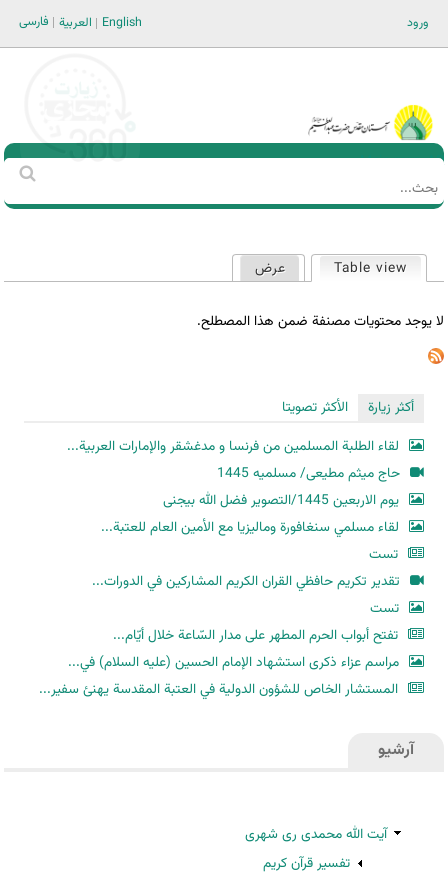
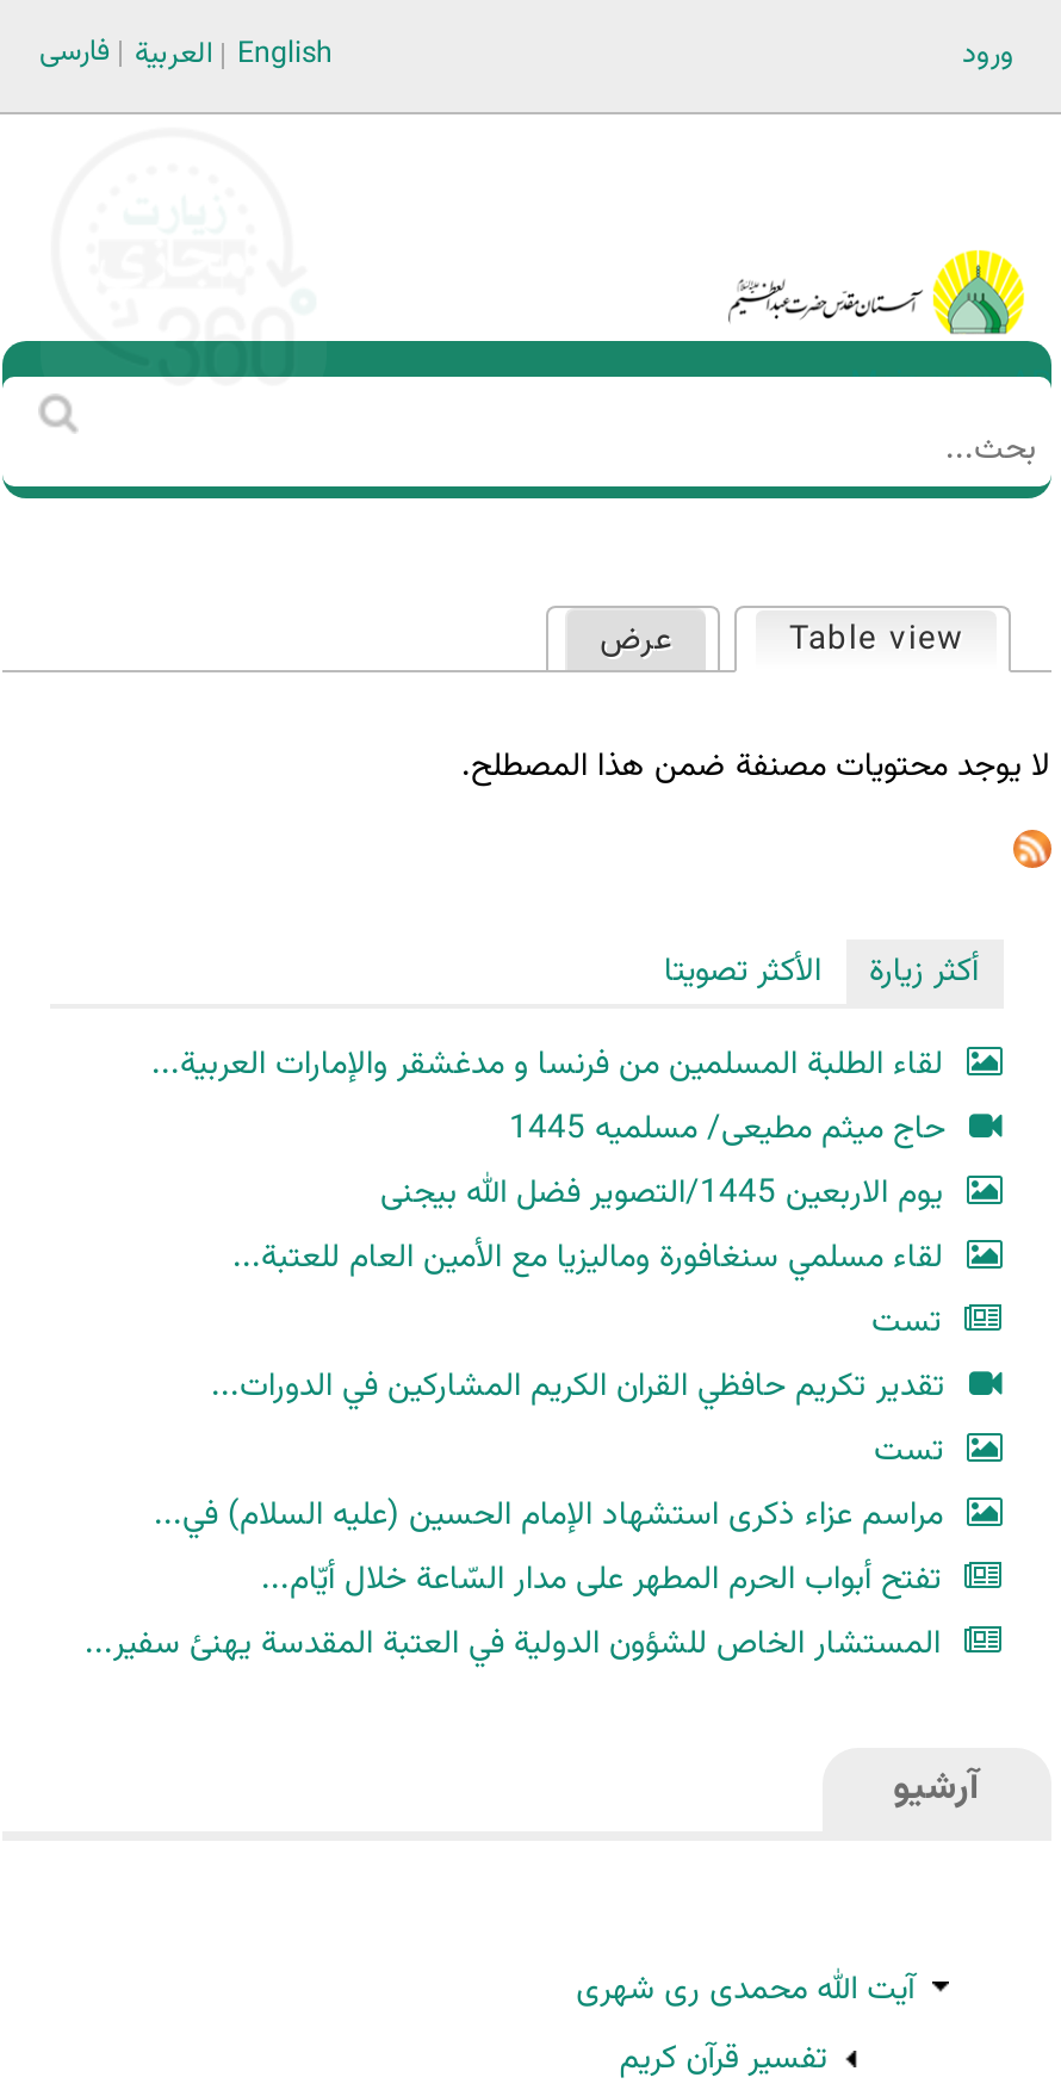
moved [112,625,397,646] -> [261,1556,941,1606]: تفتح أبواب الحرم المطهر على مدار السّاعة خلال أيّام...
moved [67,652,398,673] -> [154,1491,943,1541]: مراسم عزاء ذكرى استشهاد الإمام الحسين (عليه السلام) في...

